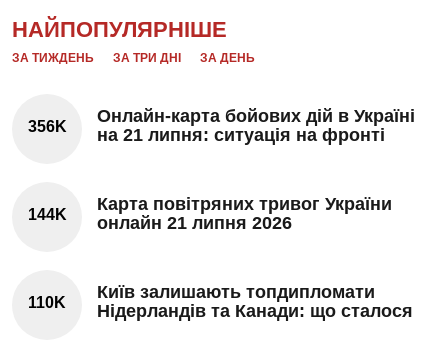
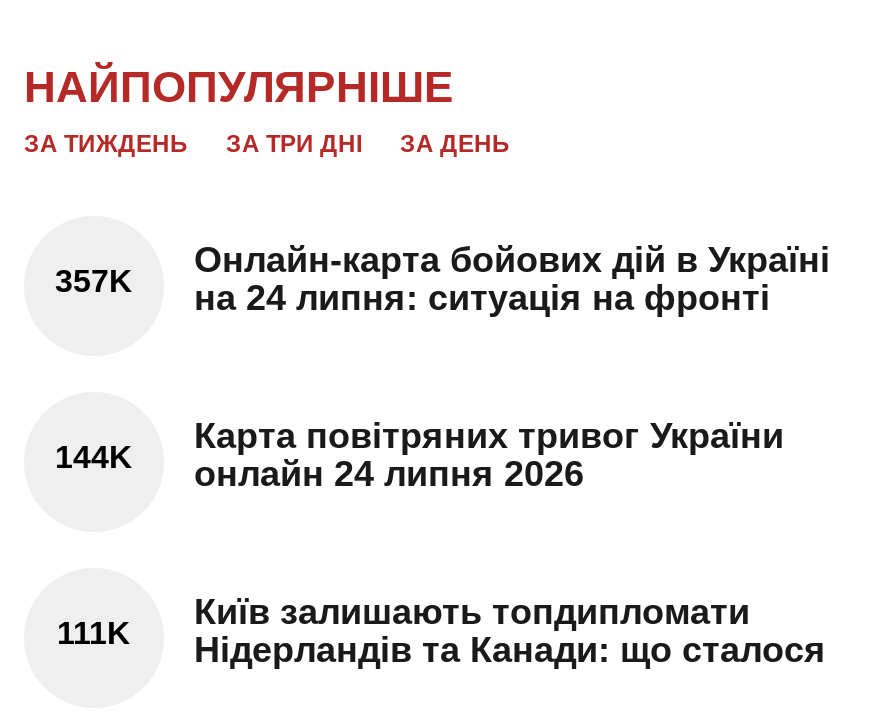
[27,118,66,135] 356K -> [55,264,133,298] 357K
[97,124,385,144] на 21 липня: ситуація на фронті -> [194,277,770,317] на 24 липня: ситуація на фронті
[27,206,292,232] 144K онлайн 21 липня 2026 -> [55,440,584,493] 144K онлайн 24 липня 2026
[28,294,413,320] 110K Нідерландів та Канади: що сталося -> [57,616,826,669] 111K Нідерландів та Канади: що сталося

